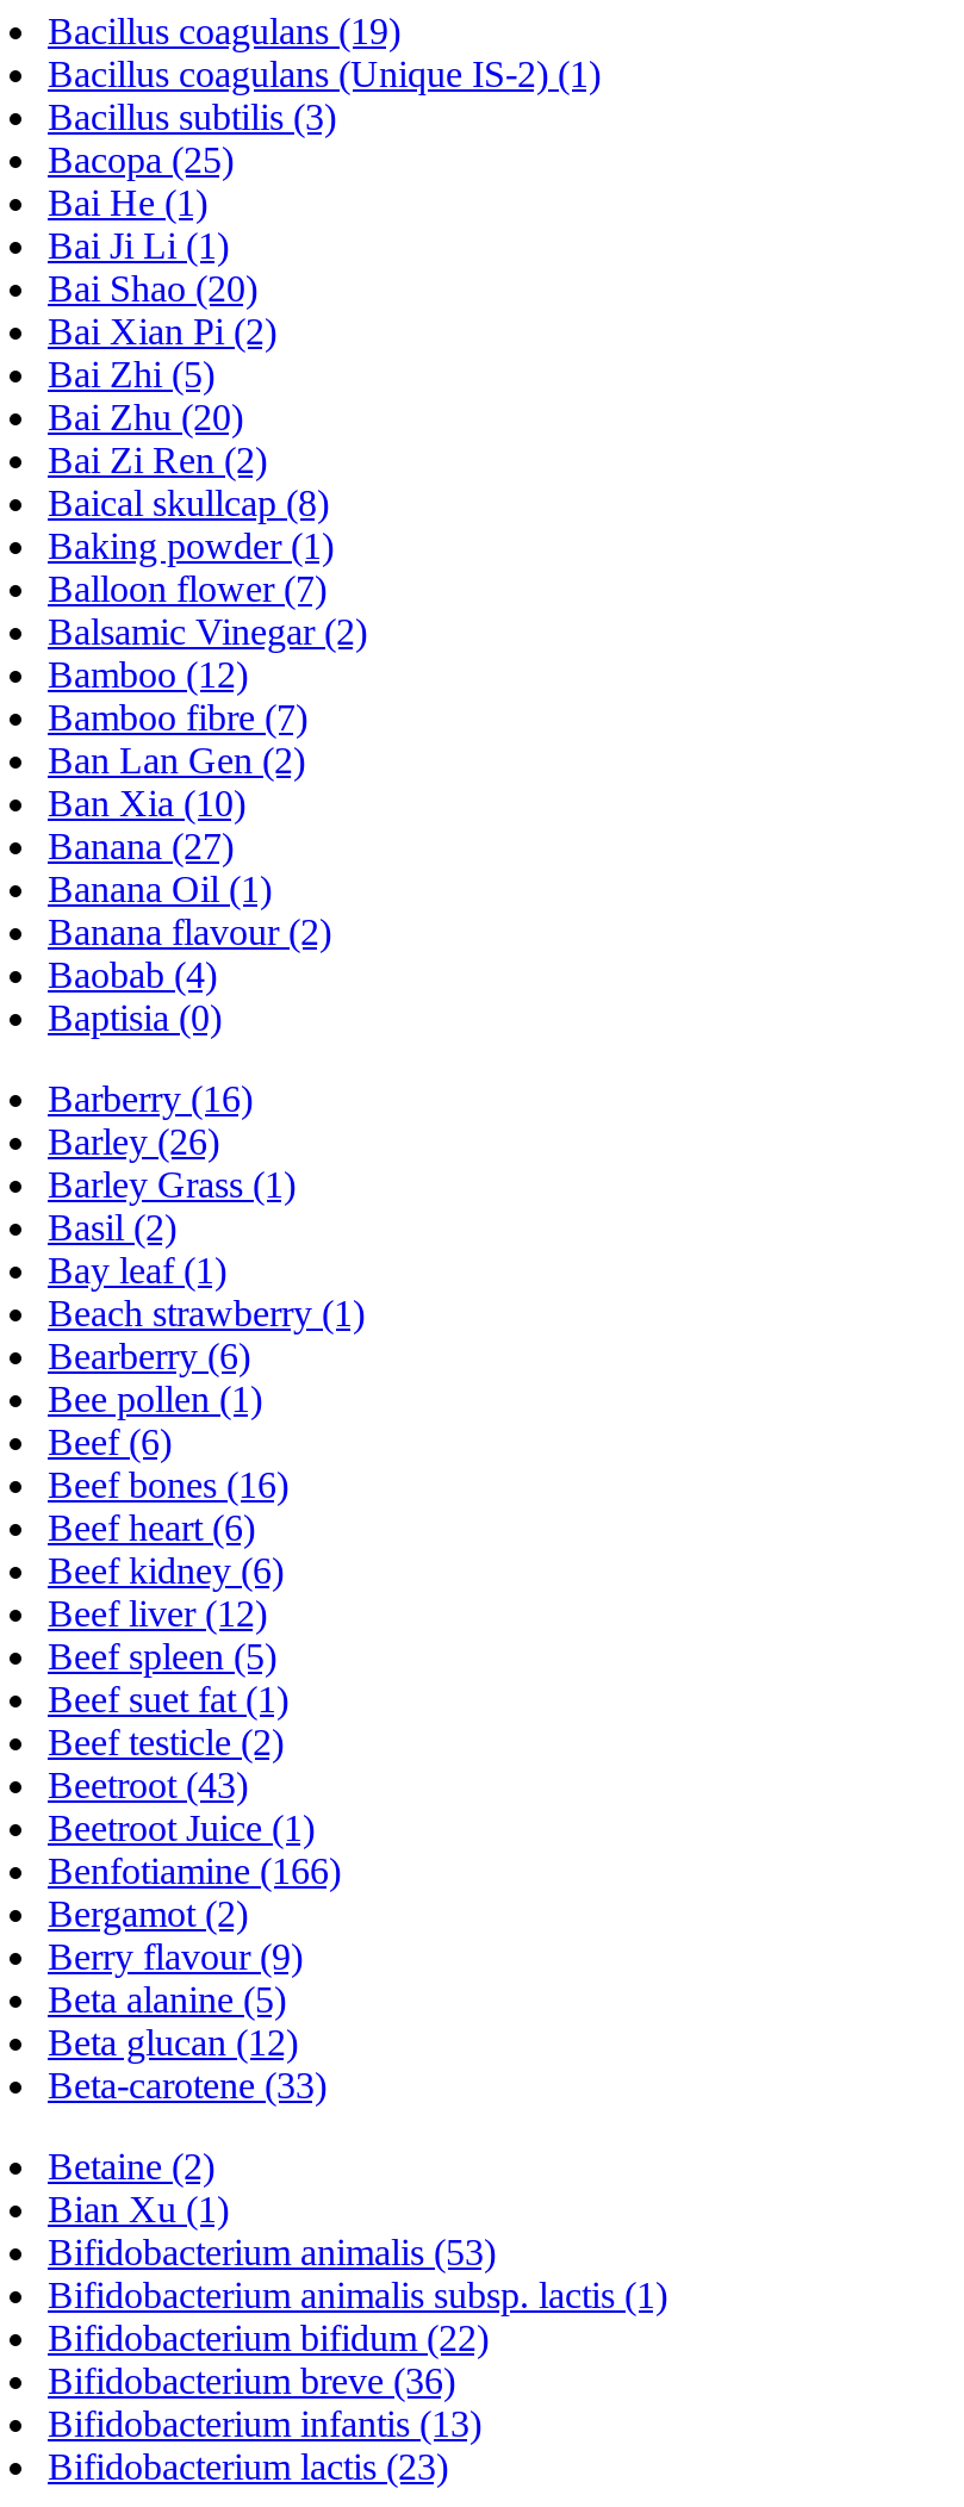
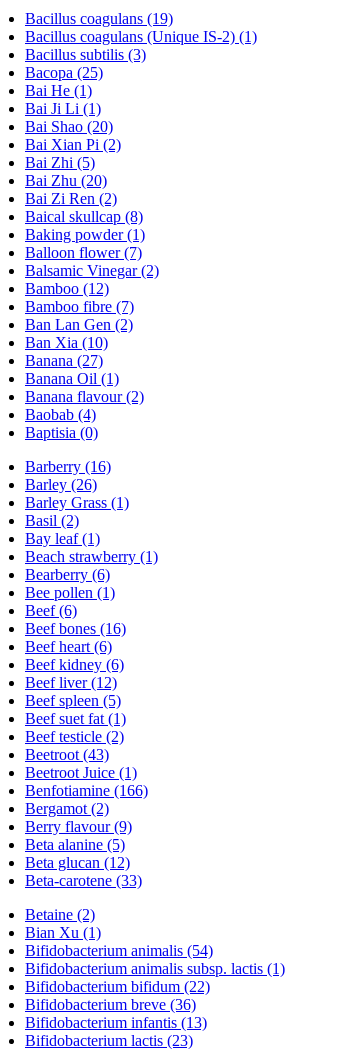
[48,2232,496,2272] Bifidobacterium animalis (53) -> [25,942,213,959] Bifidobacterium animalis (54)

